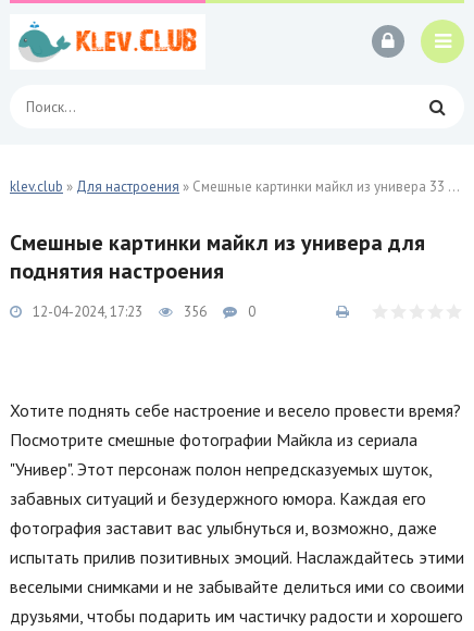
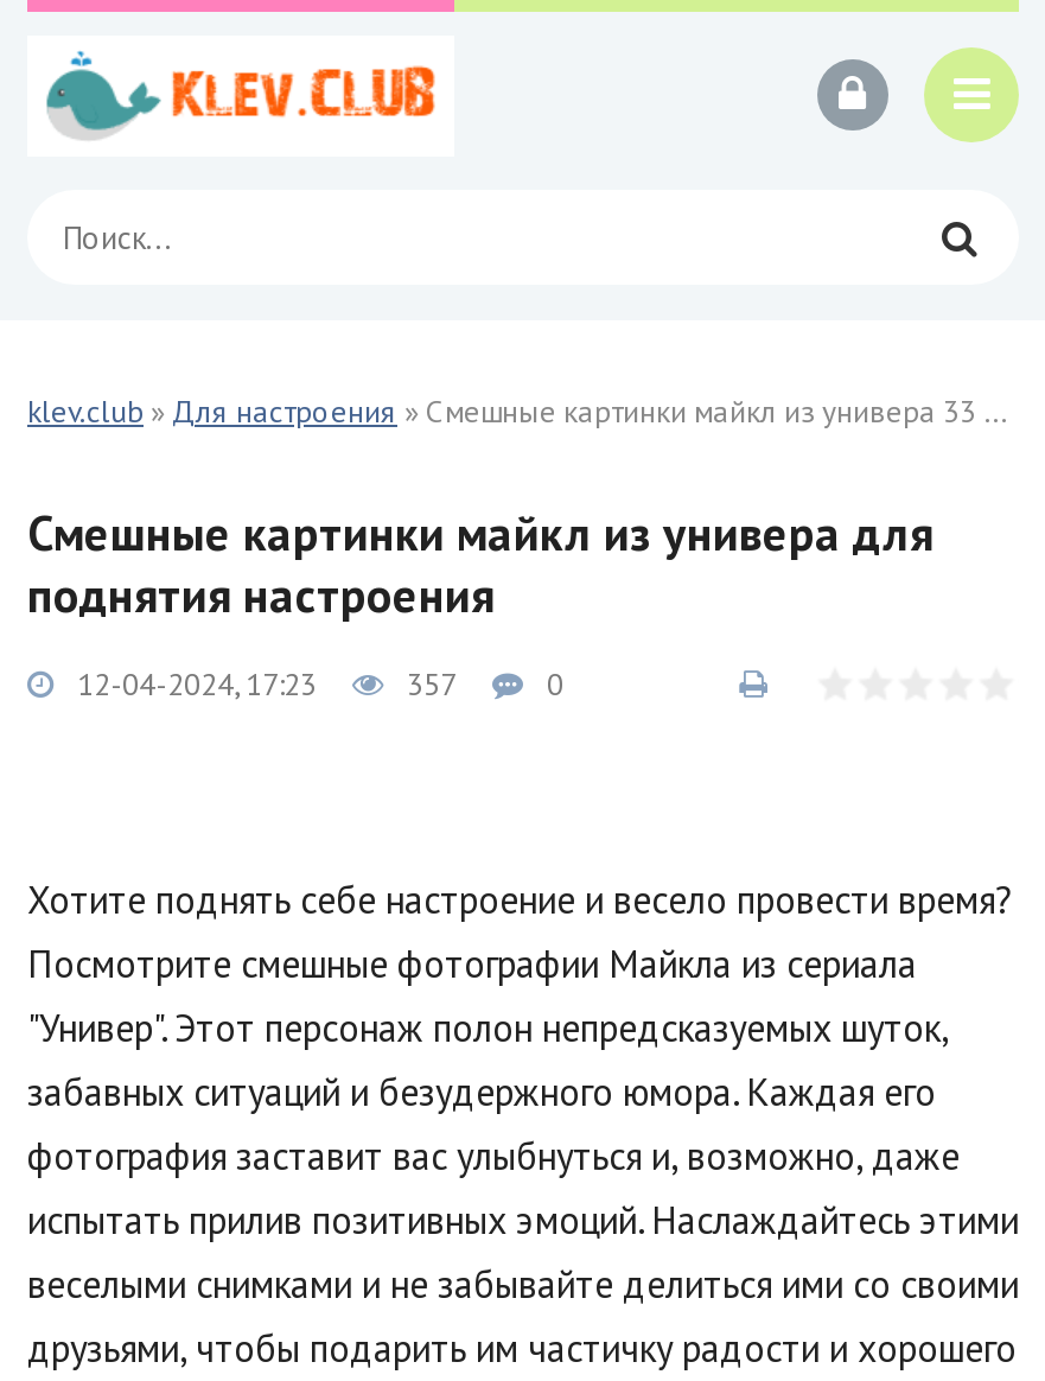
[184,302,207,321] 356 -> [407,664,457,705] 357

